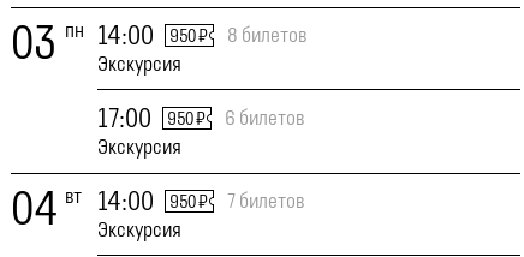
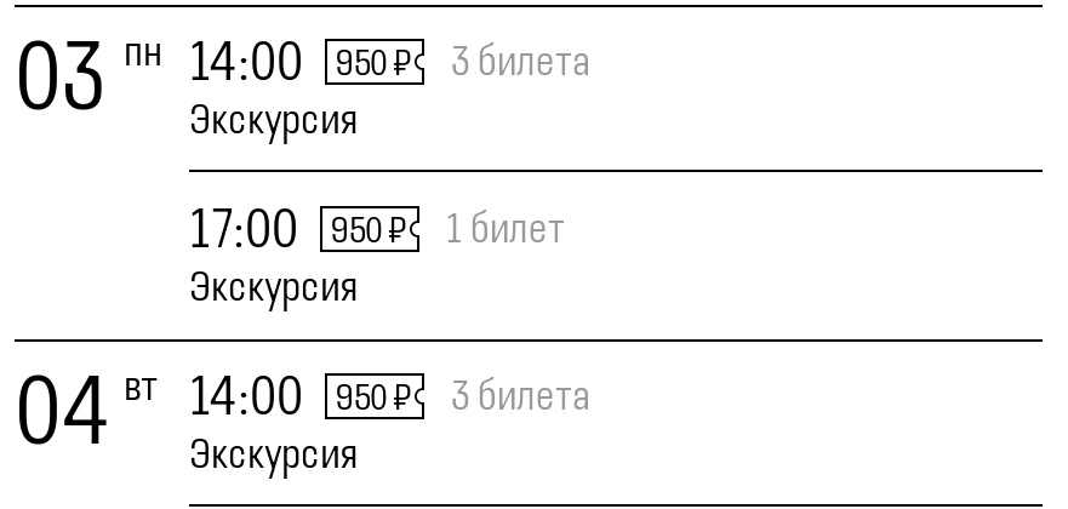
[227,22,306,48] 8 билетов -> [450,34,591,87] 3 билета
[97,101,304,135] 17:00 950 ₽ 6 билетов -> [189,194,564,262] 17:00 950 ₽ 1 билет
[227,187,304,214] 7 билетов -> [450,368,591,422] 3 билета

